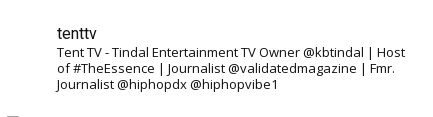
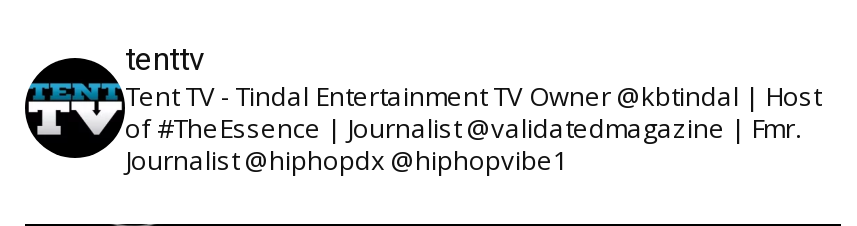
none -> [23,56,119,160] [image]

